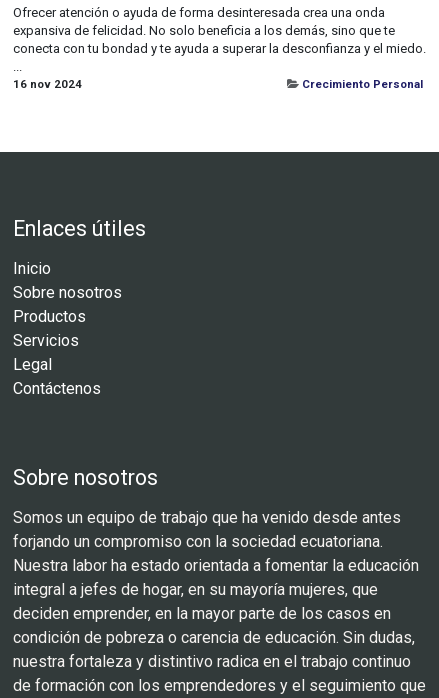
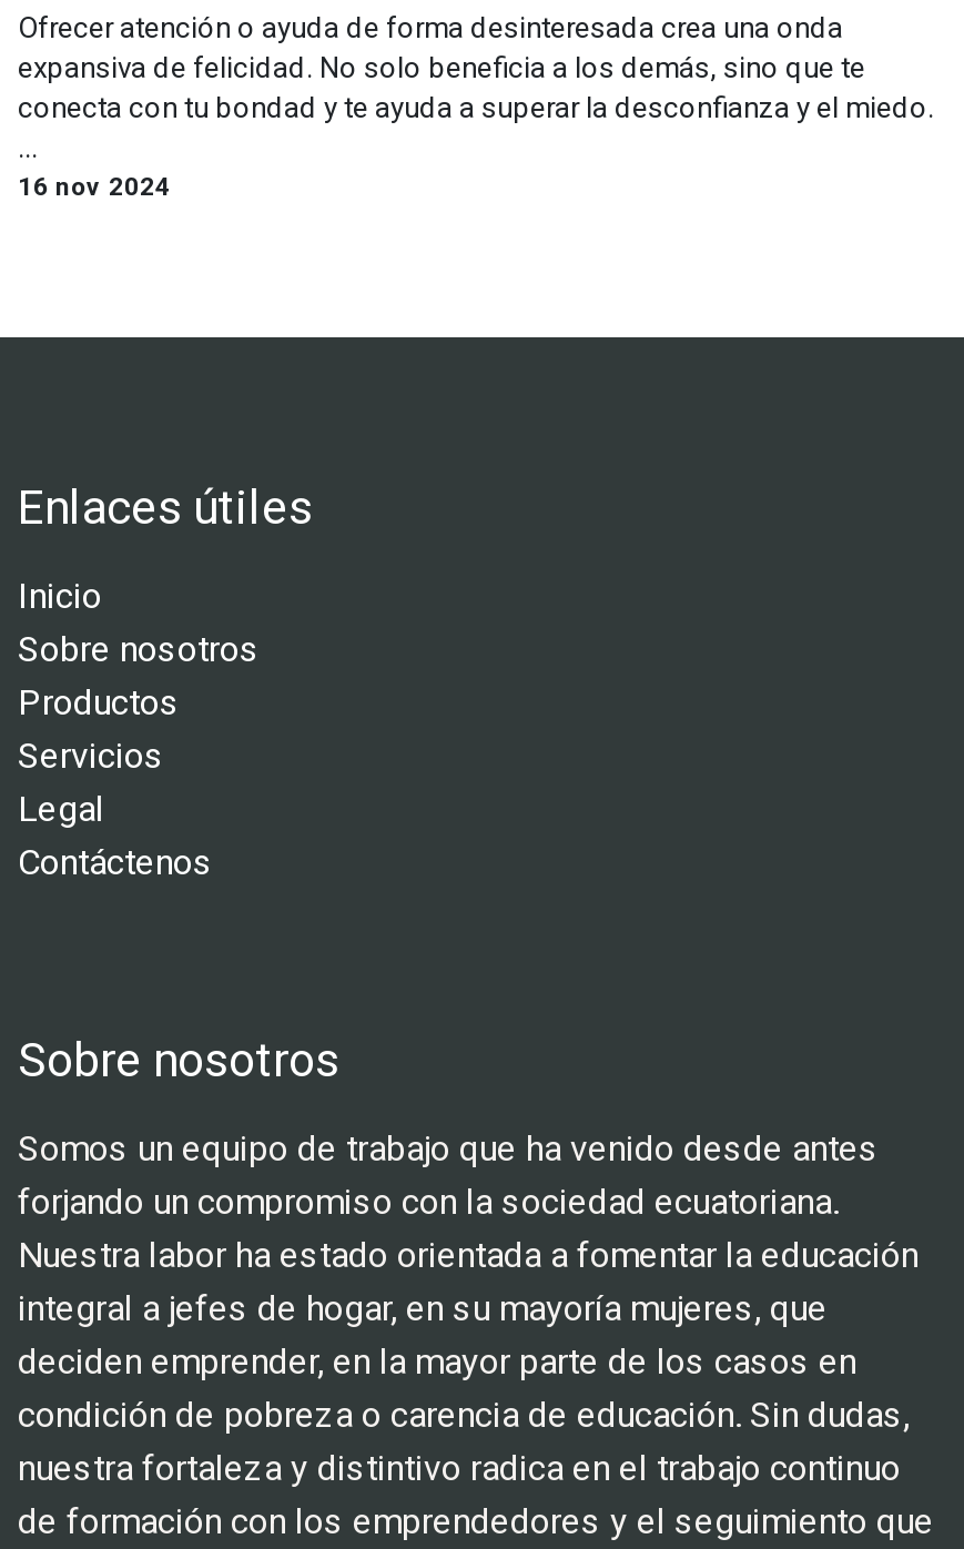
[302,77,423,91] Crecimiento Personal -> none

